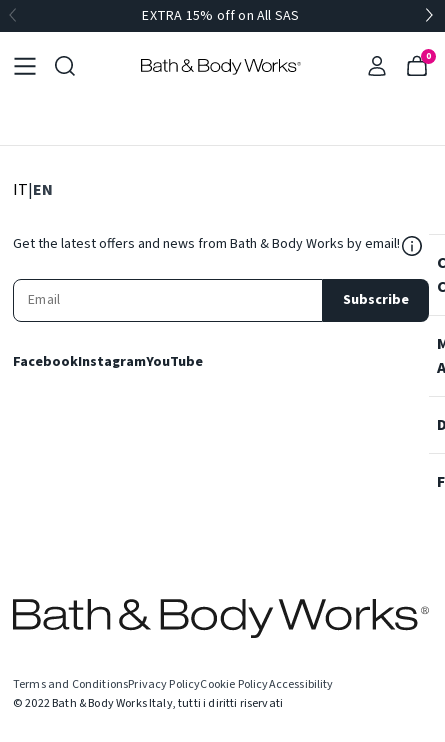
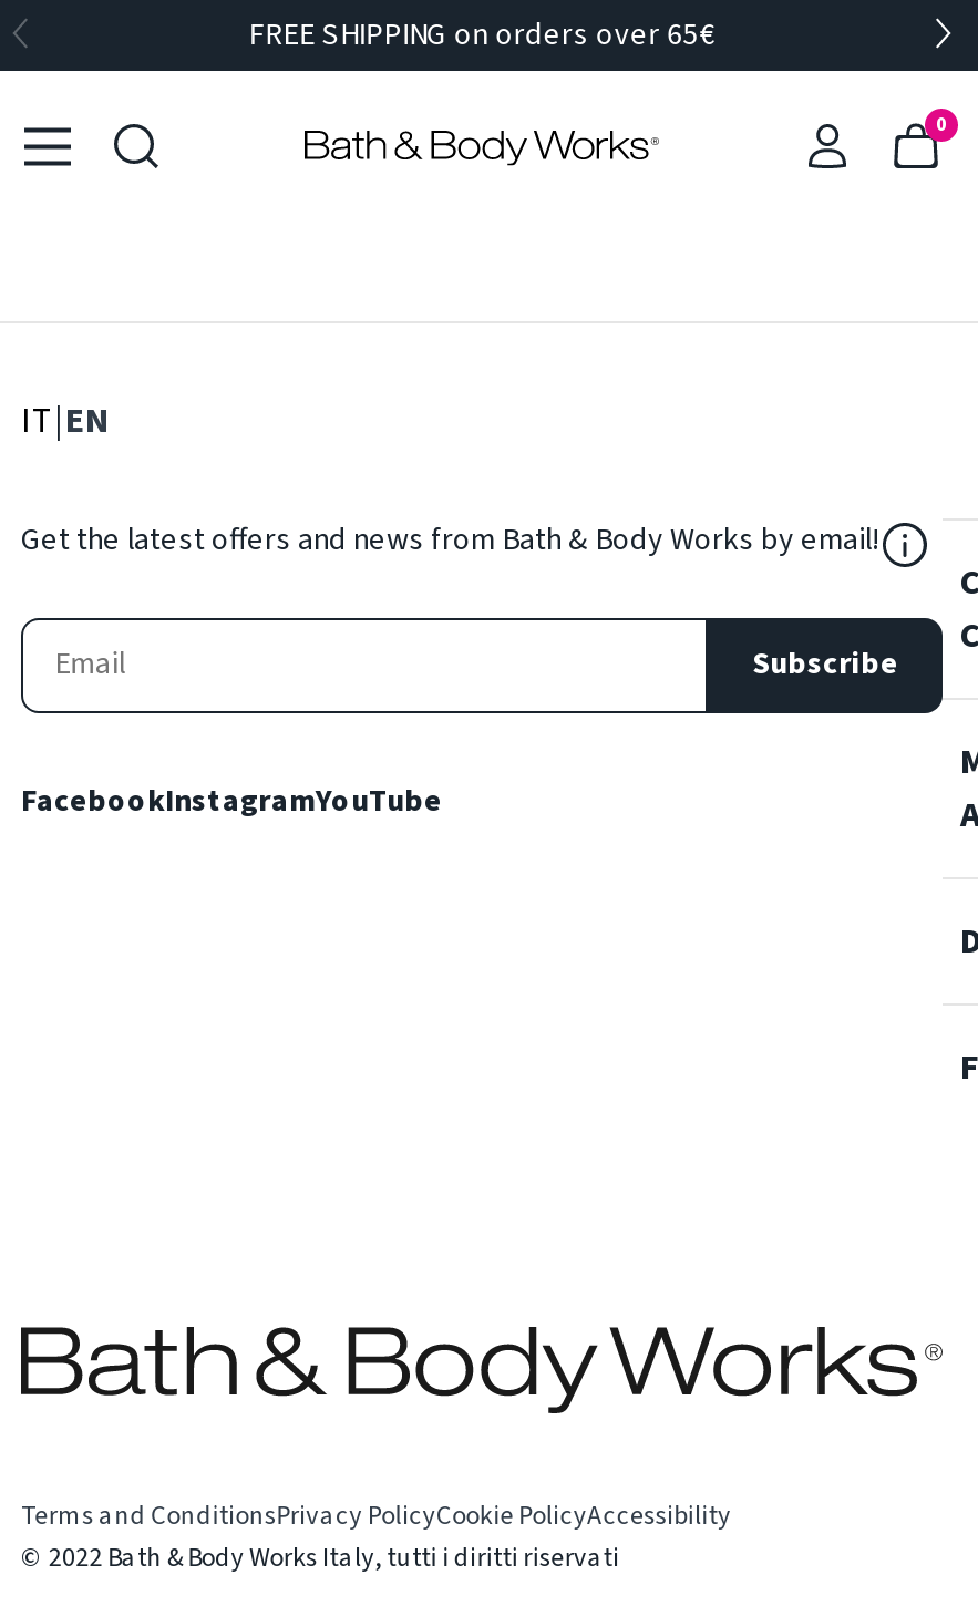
[142,6,299,26] EXTRA 15% off on All SAS -> [248,13,715,58] FREE SHIPPING on orders over 65€

